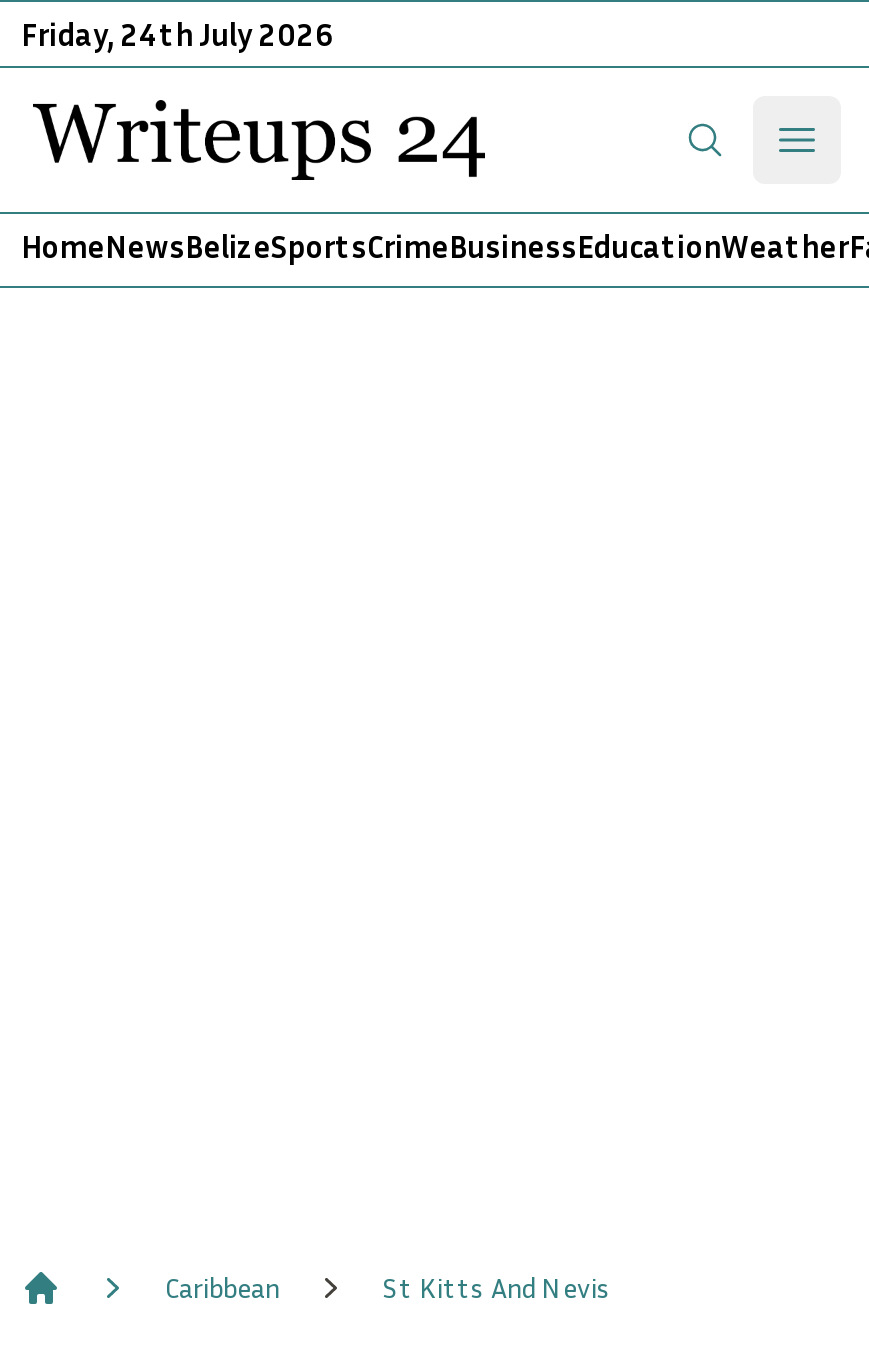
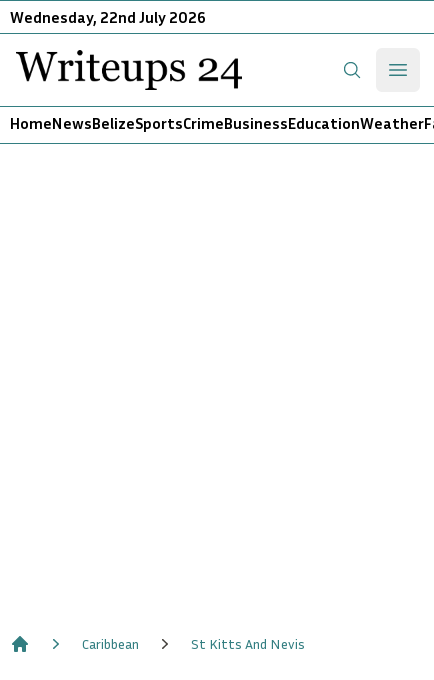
[21,14,333,54] Friday, 24th July 2026 -> [10,7,206,27] Wednesday, 22nd July 2026

